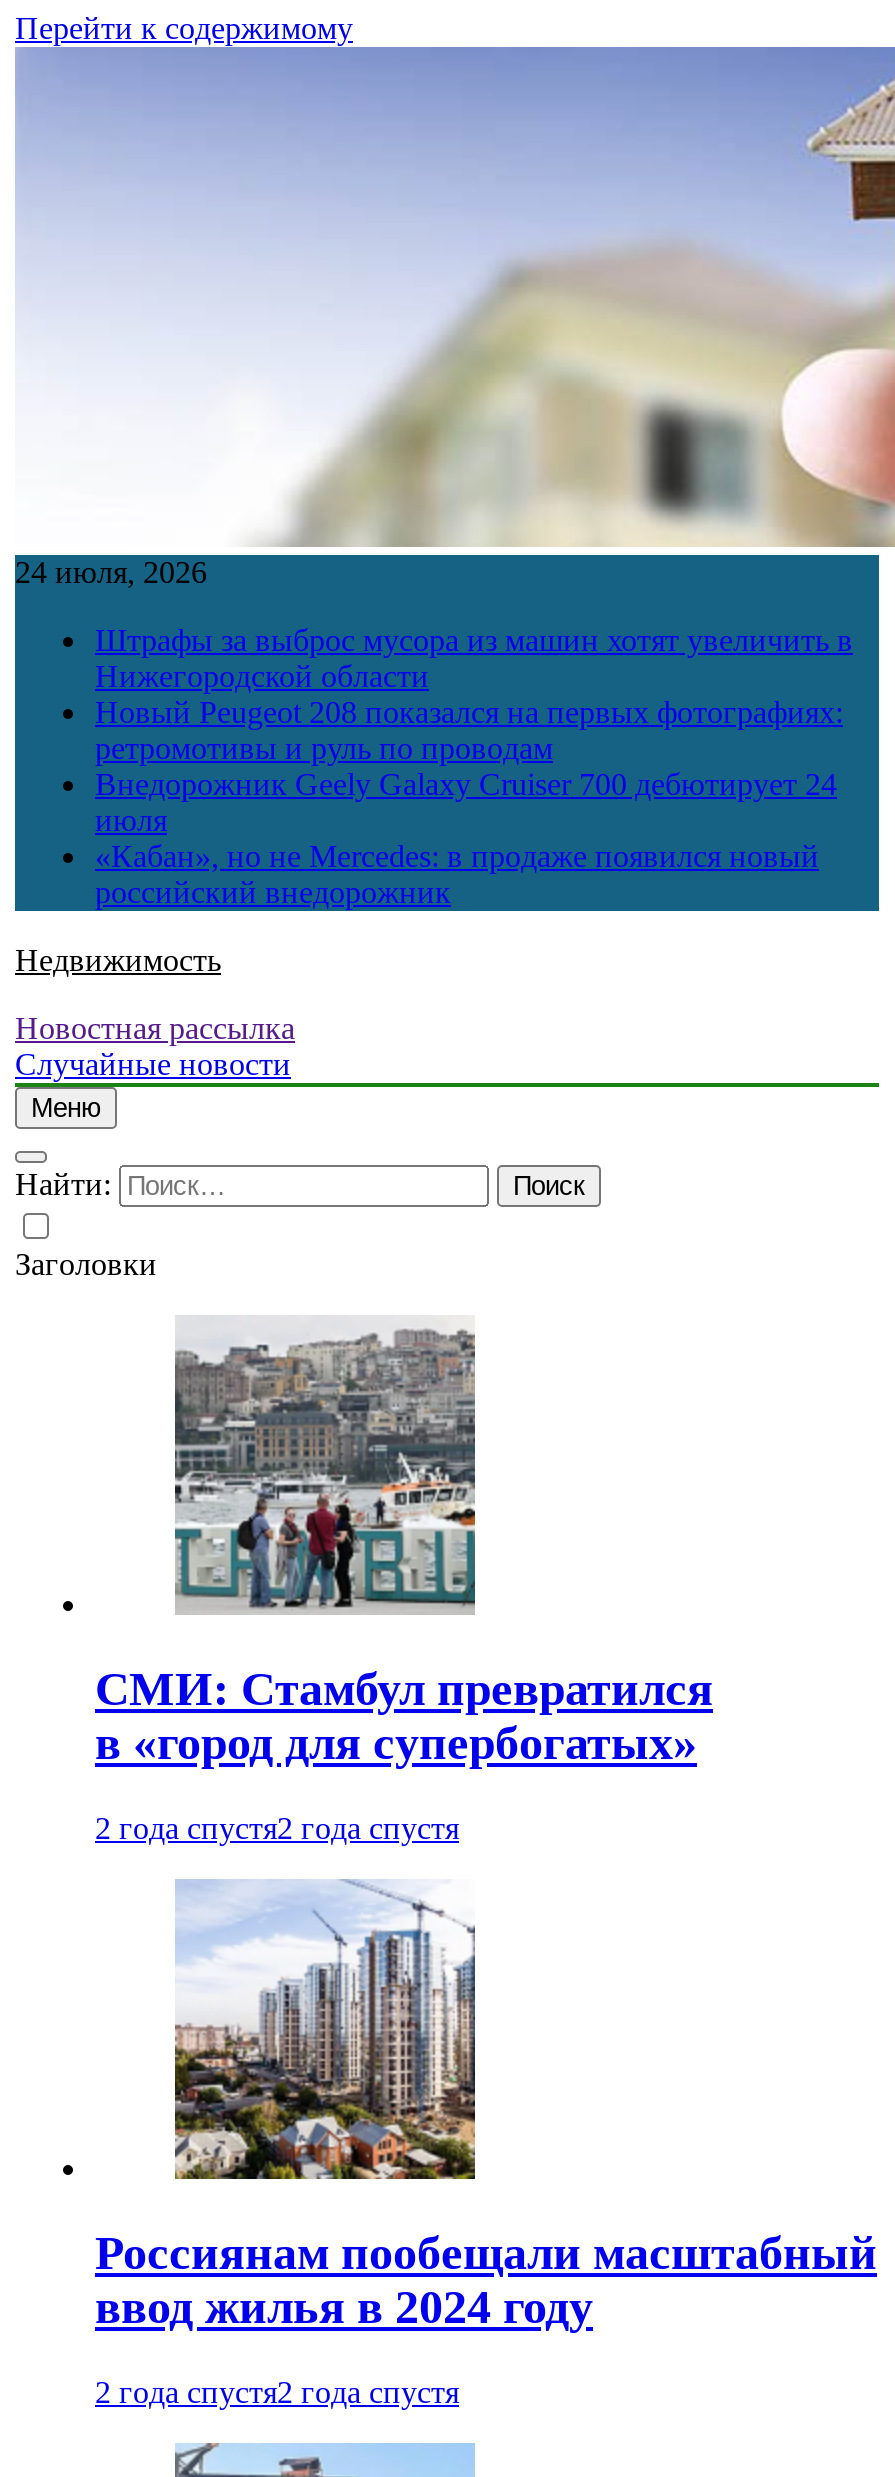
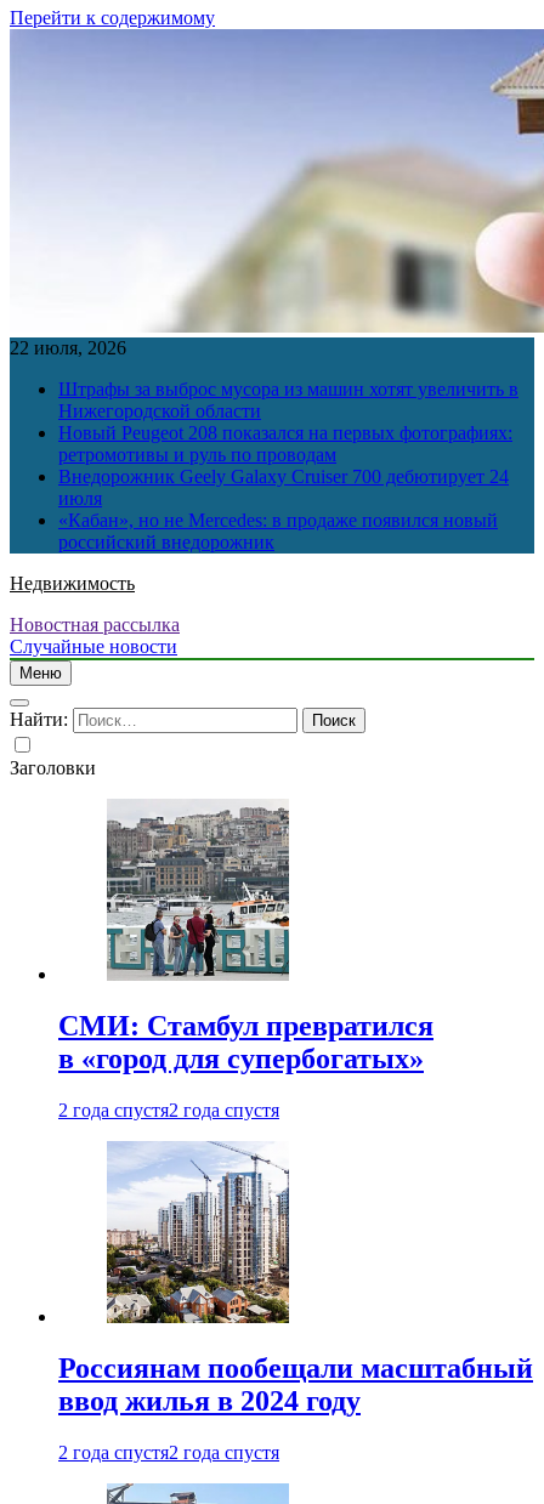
[15,555,207,589] 24 июля, 2026 -> [10,337,126,358] 22 июля, 2026

